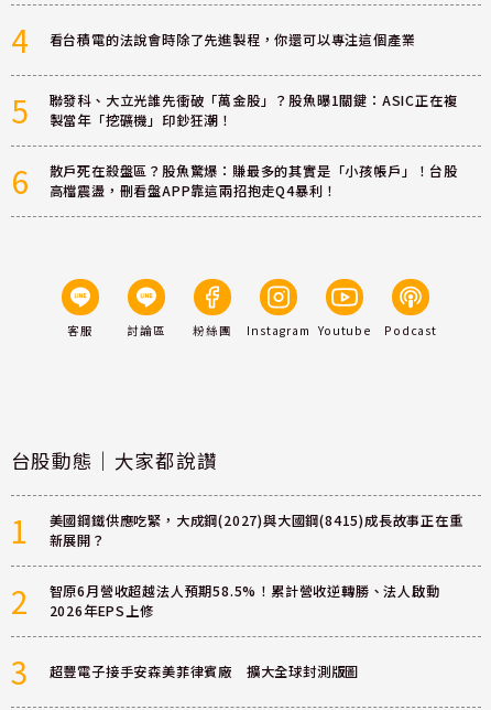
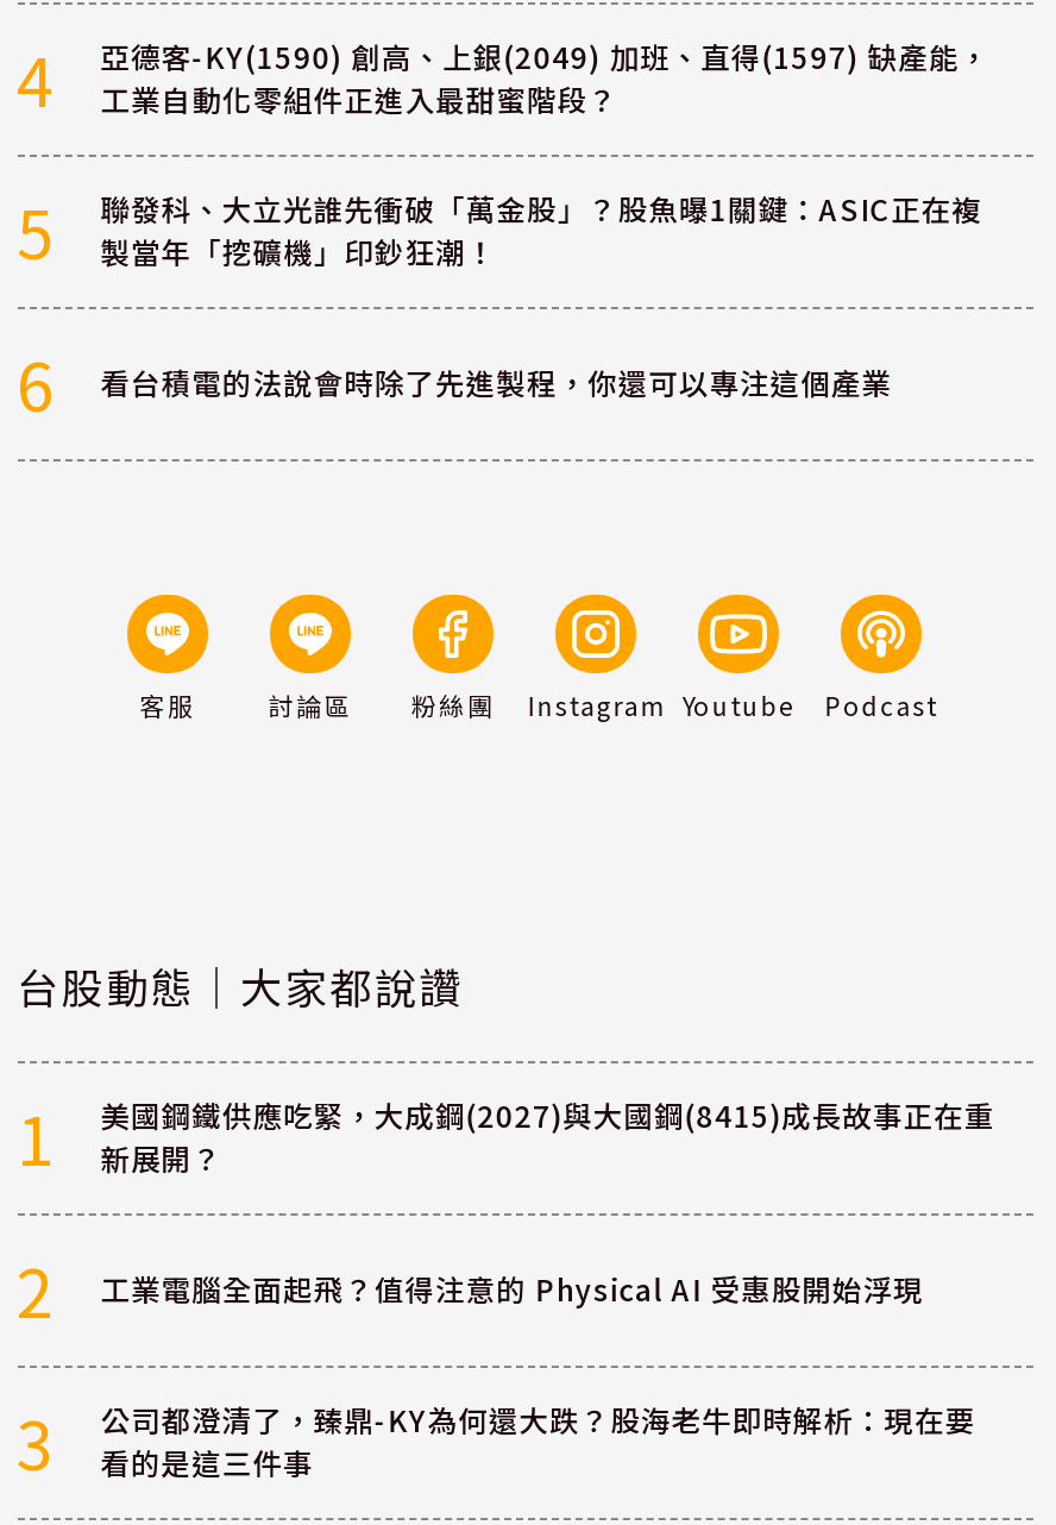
moved [49,30,416,50] -> [100,362,892,405]: 看台積電的法說會時除了先進製程，你還可以專注這個產業
none -> [100,36,989,122] 亞德客-KY(1590) 創高、上銀(2049) 加班、直得(1597) 缺產能， | 工業自動化零組件正進入最甜蜜階段？
[49,161,458,201] 散戶死在殺盤區？股魚驚爆：賺最多的其實是「小孩帳戶」！台股 | 高檔震盪，刪看盤APP靠這兩招抱走Q4暴利！ -> none
[49,581,440,621] 智原6月營收超越法人預期58.5%！累計營收逆轉勝、法人啟動 | 2026年EPS上修 -> [100,1269,924,1312] 工業電腦全面起飛？值得注意的 Physical AI 受惠股開始浮現
[49,662,359,682] 超豐電子接手安森美菲律賓廠 擴大全球封測版圖 -> [100,1400,976,1485] 公司都澄清了，臻鼎-KY為何還大跌？股海老牛即時解析：現在要 | 看的是這三件事

